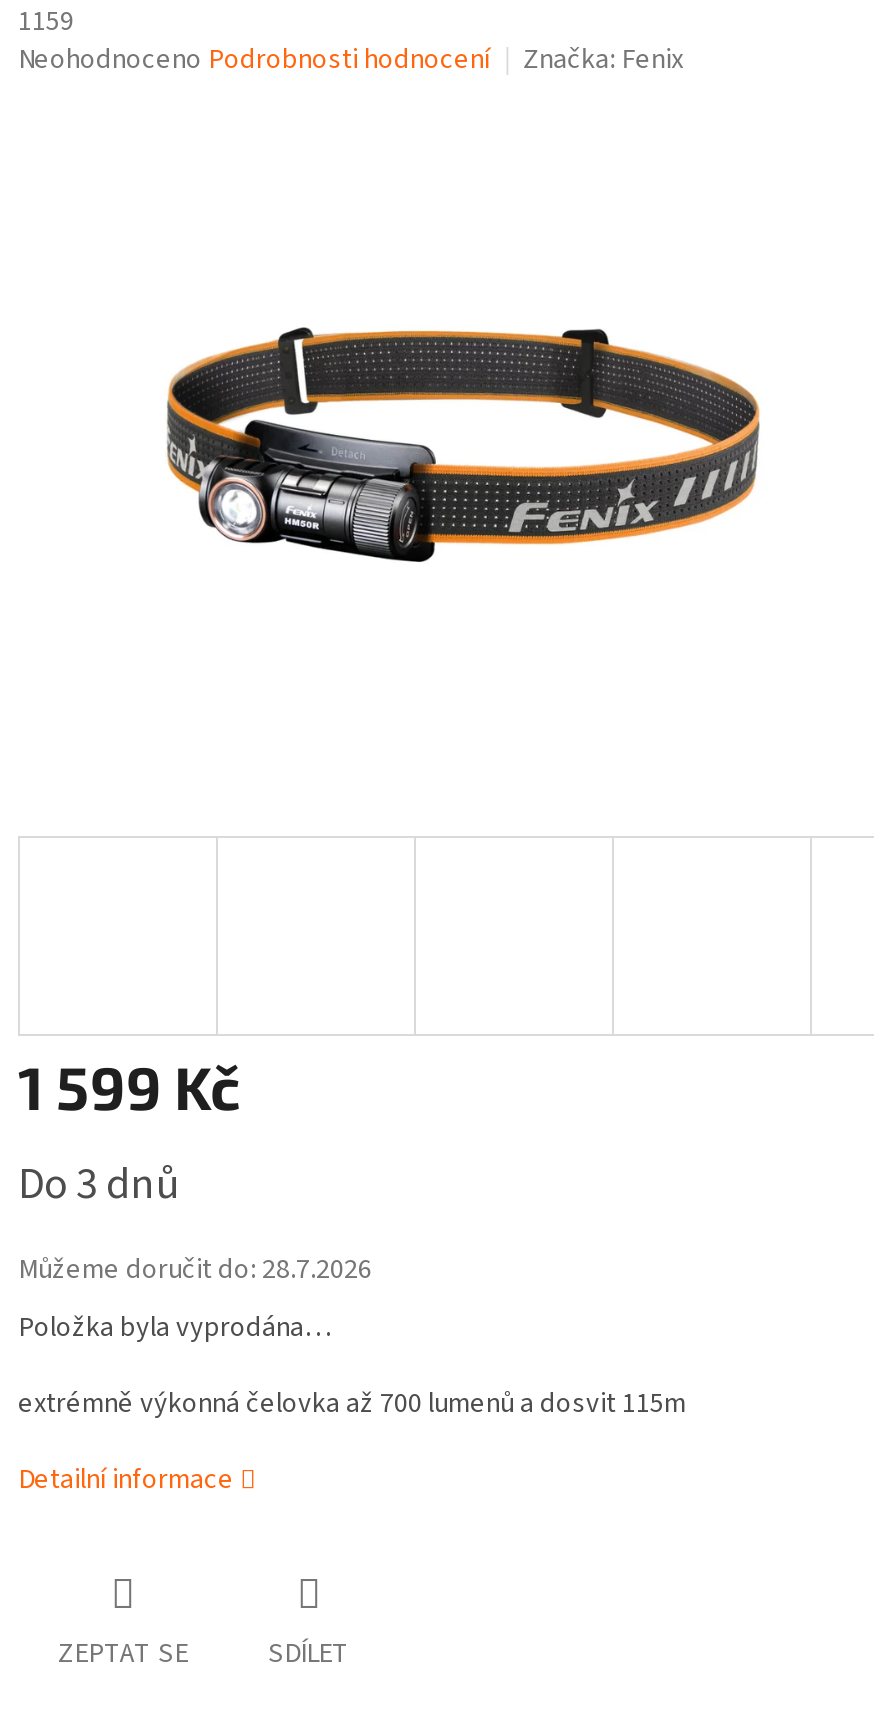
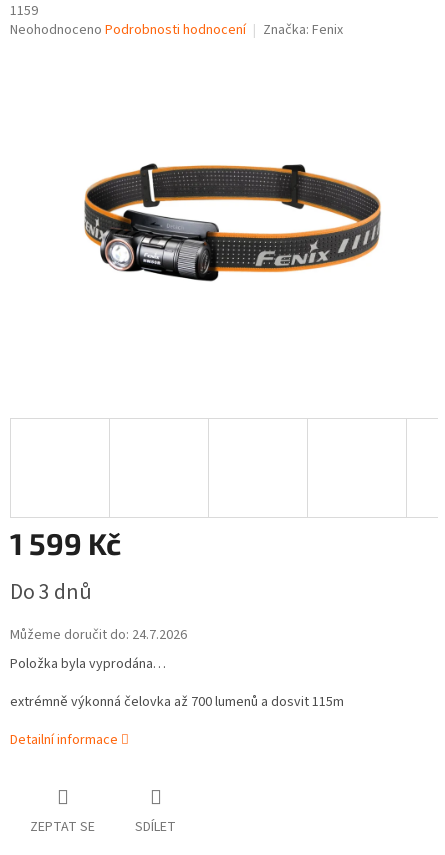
[18,1251,372,1291] Můžeme doručit do: 28.7.2026 -> [10,625,187,645] Můžeme doručit do: 24.7.2026

